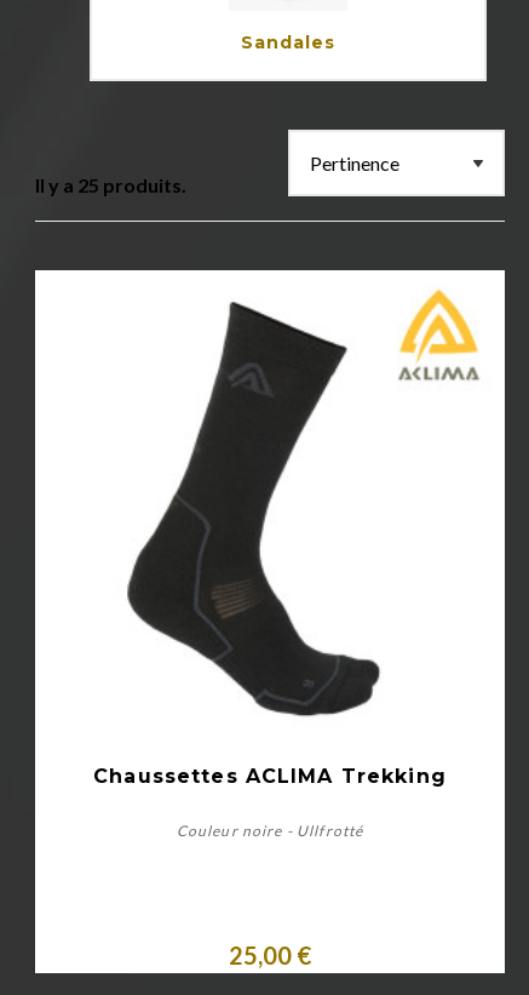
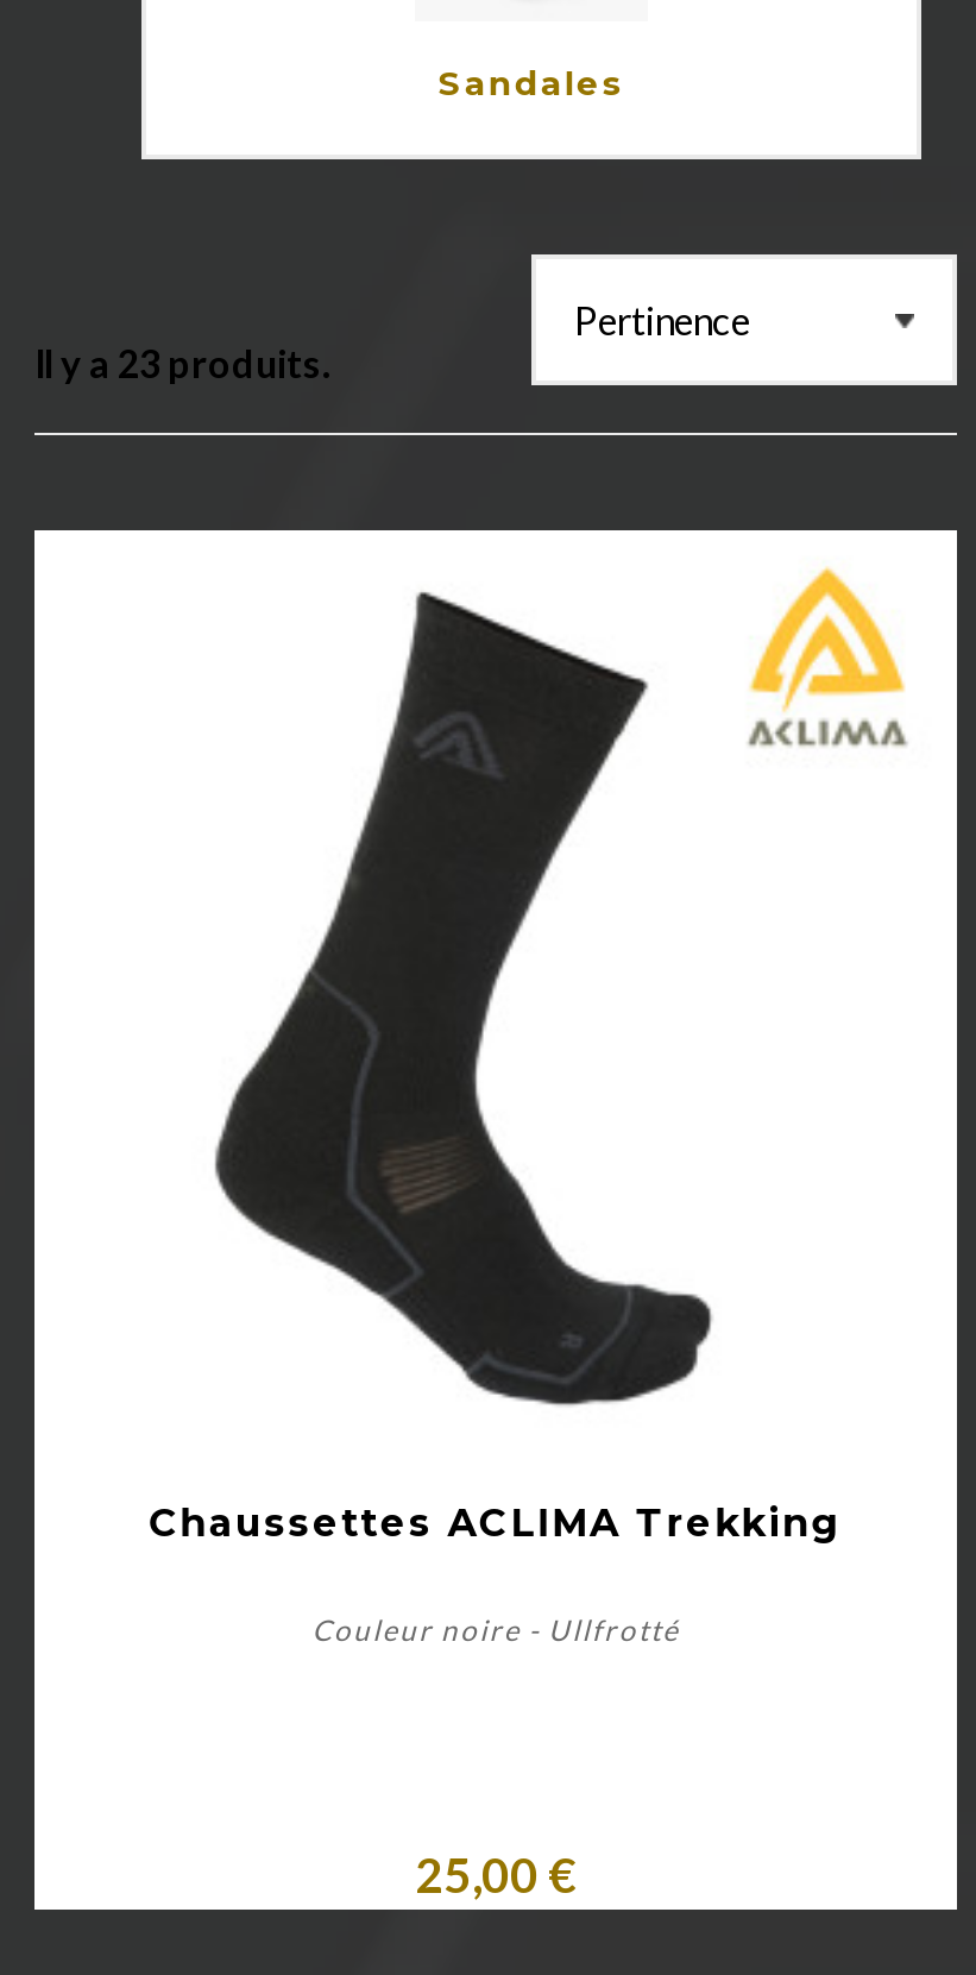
[35,173,186,196] Il y a 25 produits. -> [34,339,332,384] Il y a 23 produits.

